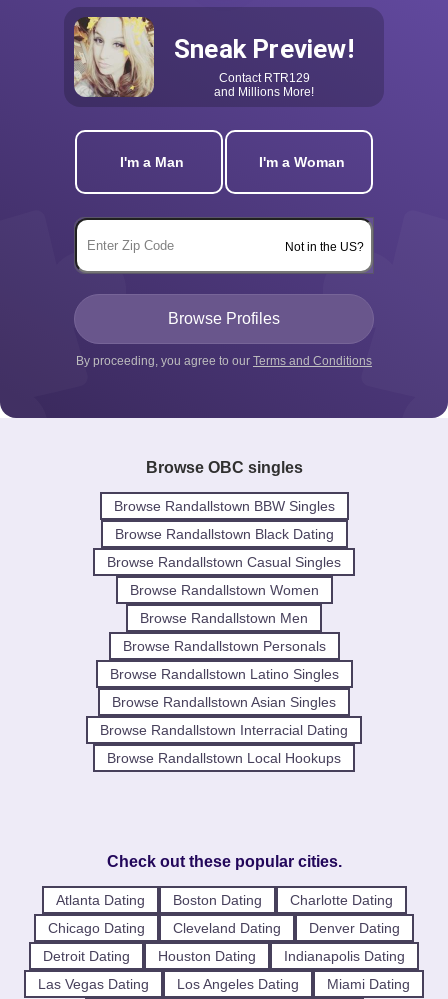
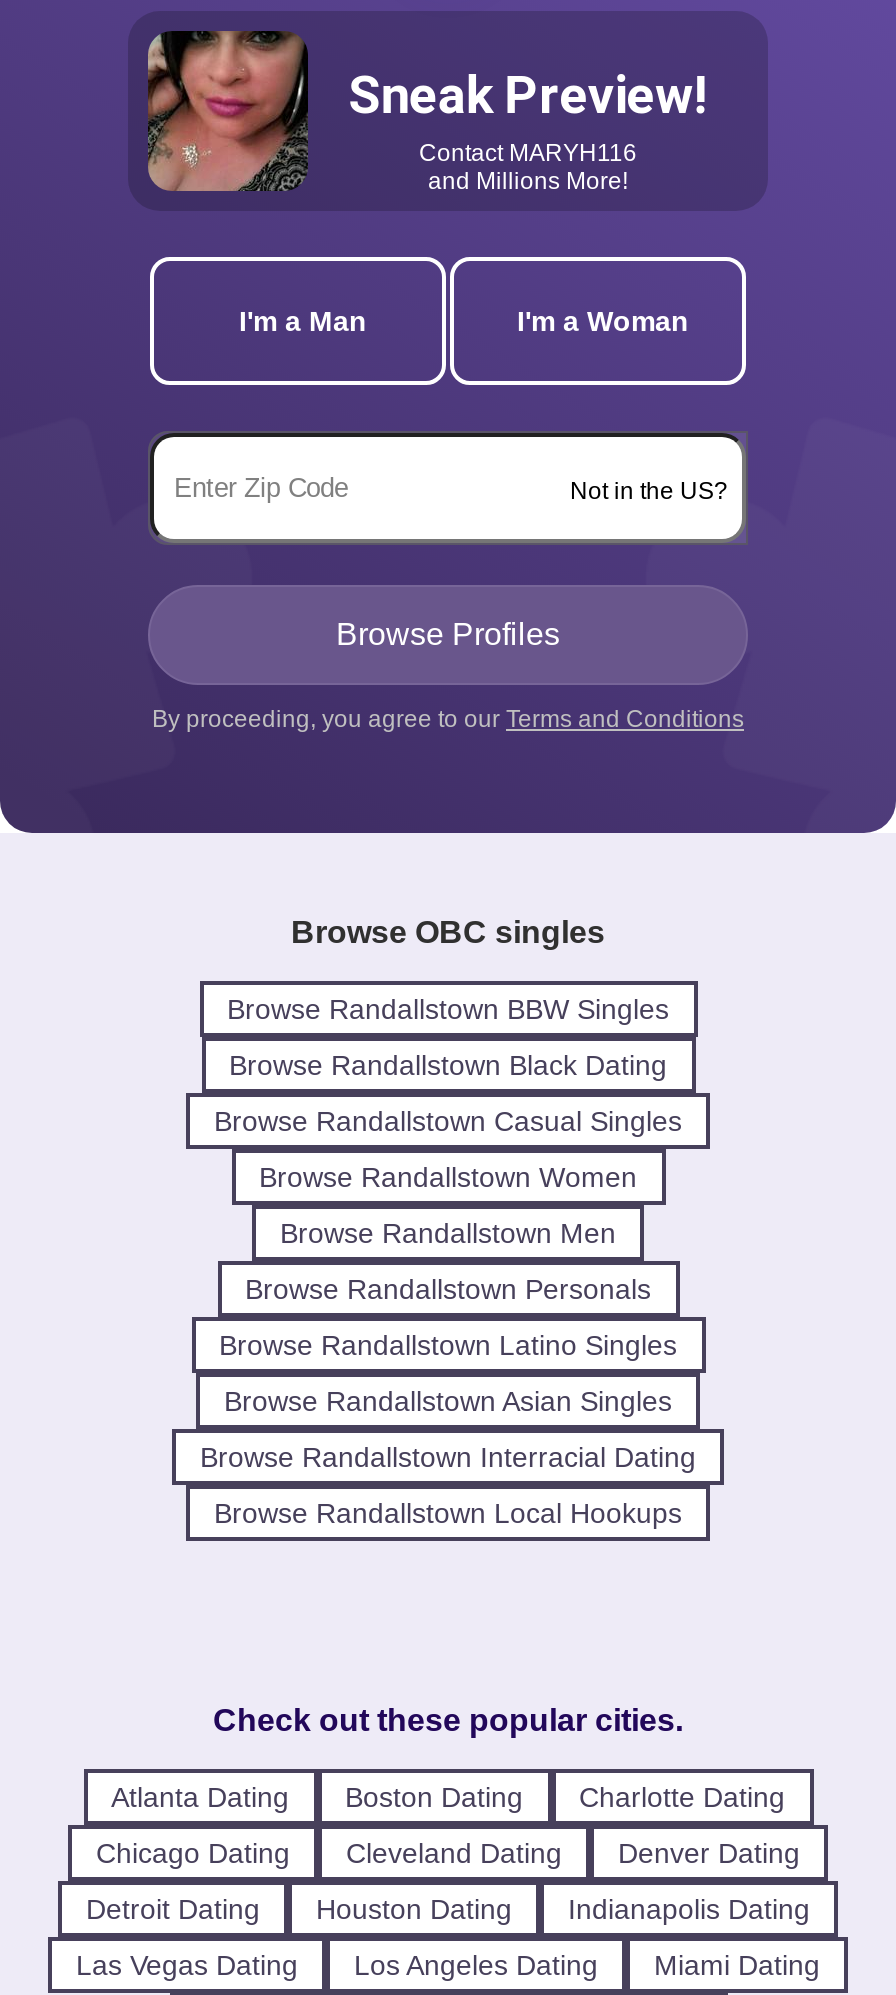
[73,16,155,98] [image] -> [146,29,310,193] [image]
[218,71,309,85] Contact RTR129 -> [419,140,637,168] Contact MARYH116

